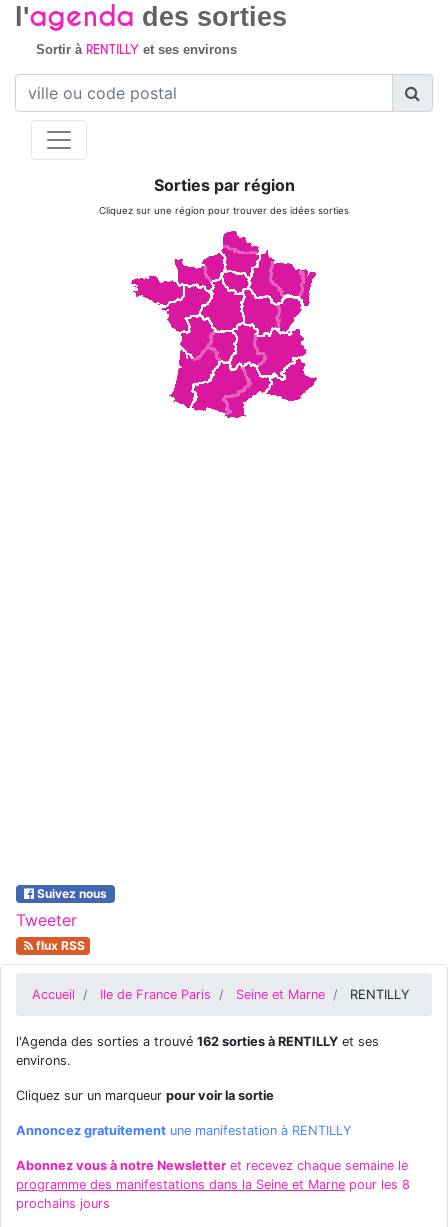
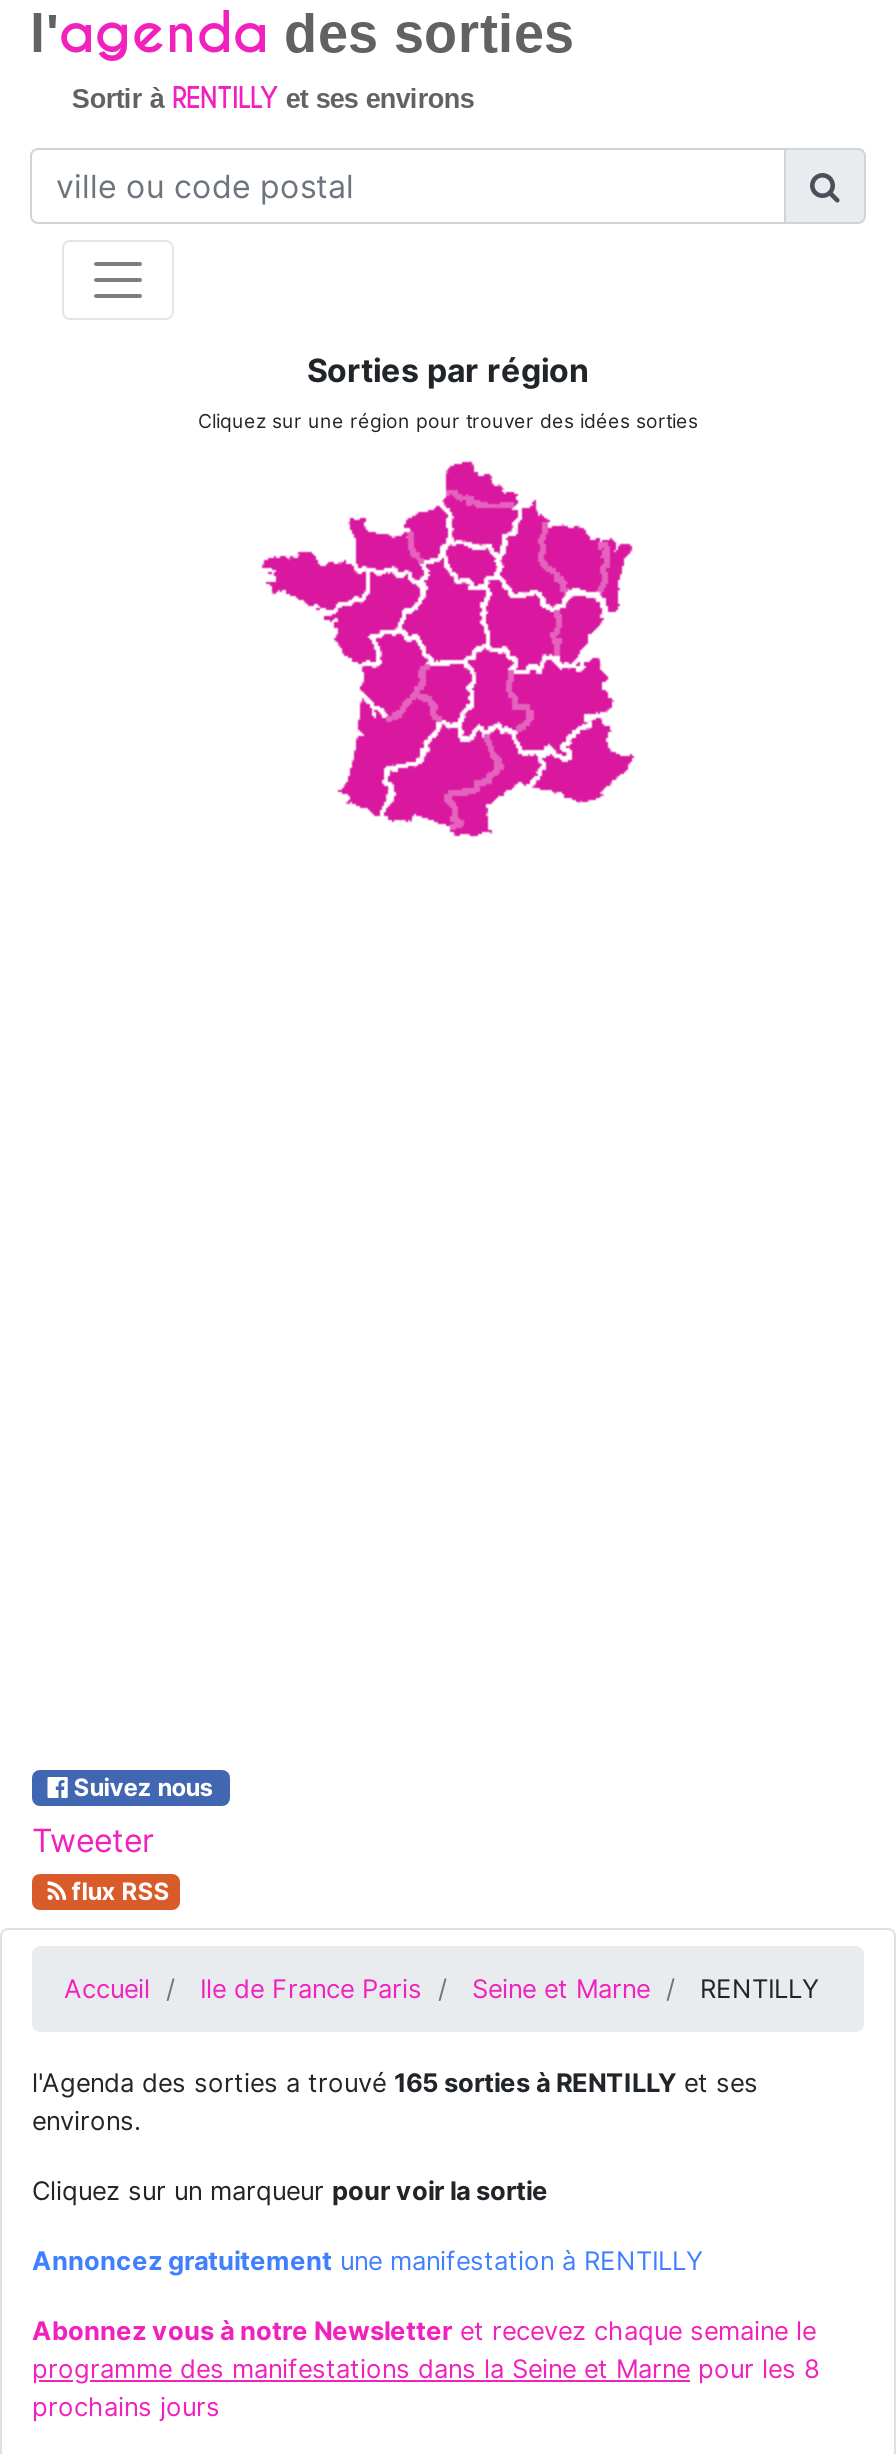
[16,1034,379,1049] l'Agenda des sorties a trouvé 162 sorties à RENTILLY et ses -> [32,2068,758,2098] l'Agenda des sorties a trouvé 165 sorties à RENTILLY et ses

